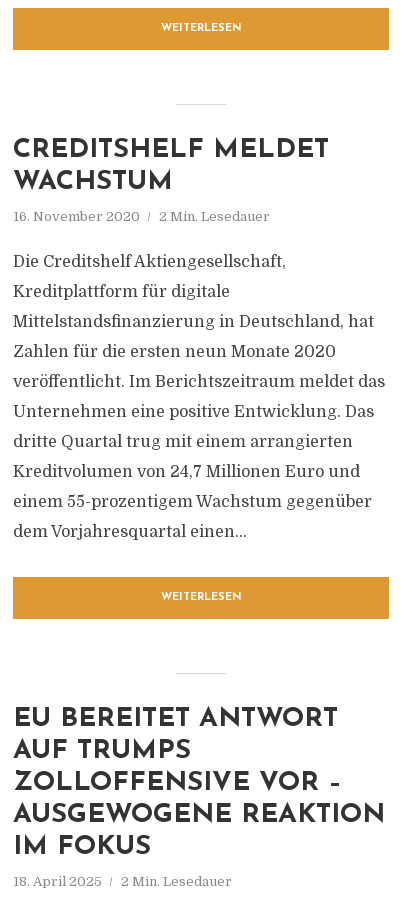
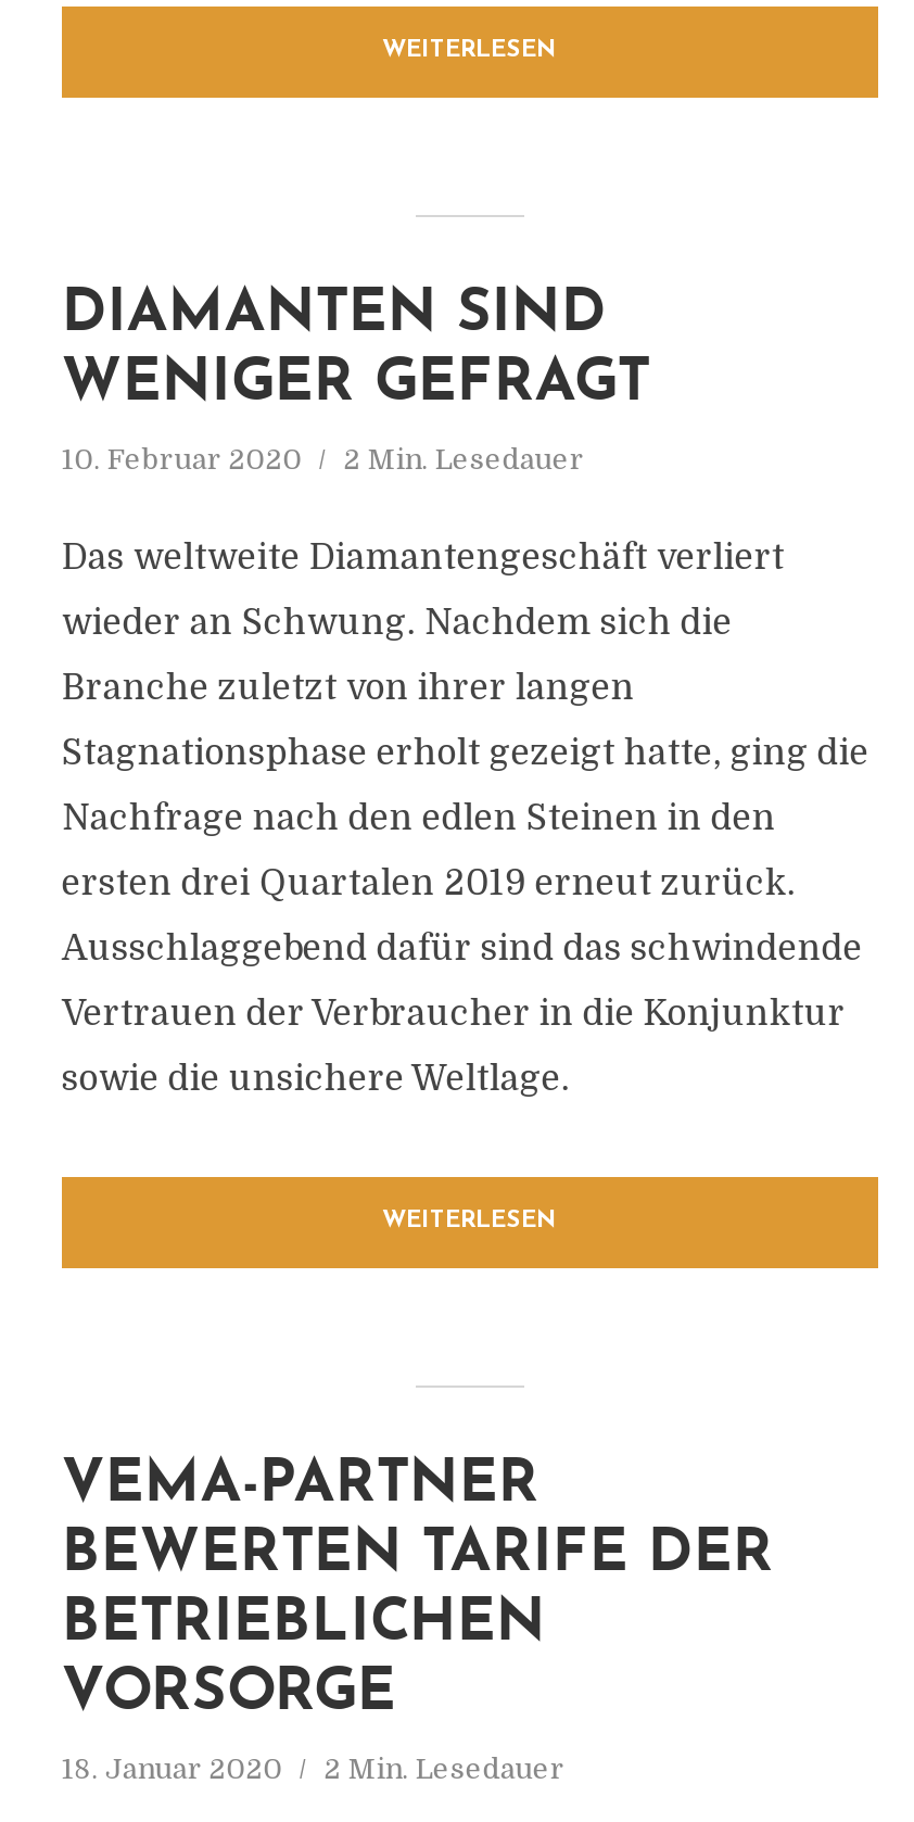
[13,137,329,196] CREDITSHELF MELDET | WACHSTUM -> [61,287,650,415] DIAMANTEN SIND | WENIGER GEFRAGT
[13,209,270,224] 16. November 2020 2 Min. Lesedauer -> [61,443,585,476] 10. Februar 2020 2 Min. Lesedauer
[13,253,385,541] Die Creditshelf Aktiengesellschaft, | Kreditplattform für digitale | Mittelstandsfinanzierung in Deutschland, hat | Zahlen für die ersten neun Monate 2020 | veröffentlicht. Im Berichtszeitraum meldet das | Unternehmen eine positive Entwicklung. Das | dritte Quartal trug mit einem arrangierten | Kreditvolumen von 24,7 Millionen Euro und | einem 55-prozentigem Wachstum gegenüber | dem Vorjahresquartal einen... -> [61,539,869,1099] Das weltweite Diamantengeschäft verliert | wieder an Schwung. Nachdem sich die | Branche zuletzt von ihrer langen | Stagnationsphase erholt gezeigt hatte, ging die | Nachfrage nach den edlen Steinen in den | ersten drei Quartalen 2019 erneut zurück. | Ausschlaggebend dafür sind das schwindende | Vertrauen der Verbraucher in die Konjunktur | sowie die unsichere Weltlage.
[13,706,385,861] EU BEREITET ANTWORT | AUF TRUMPS | ZOLLOFFENSIVE VOR – | AUSGEWOGENE REAKTION | IM FOKUS -> [61,1457,774,1724] VEMA-PARTNER | BEWERTEN TARIFE DER | BETRIEBLICHEN | VORSORGE
[13,874,232,889] 18. April 2025 2 Min. Lesedauer -> [61,1753,565,1785] 18. Januar 2020 2 Min. Lesedauer

